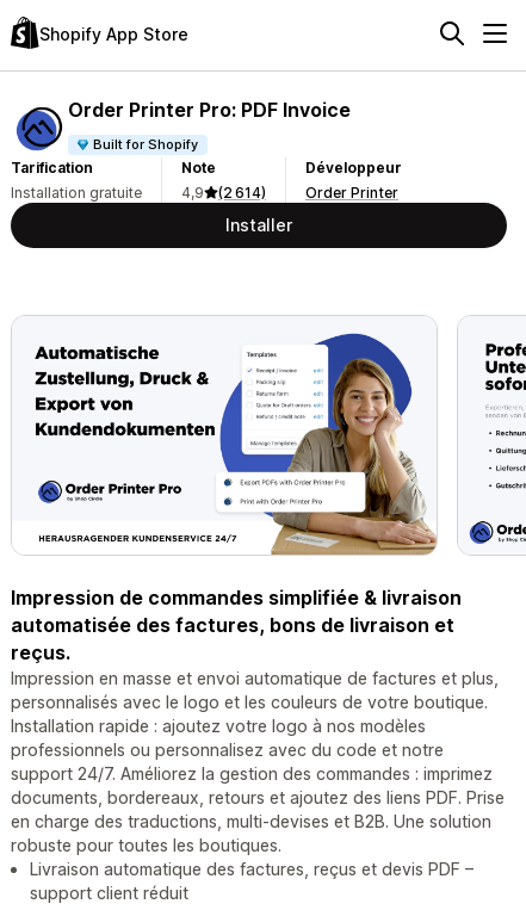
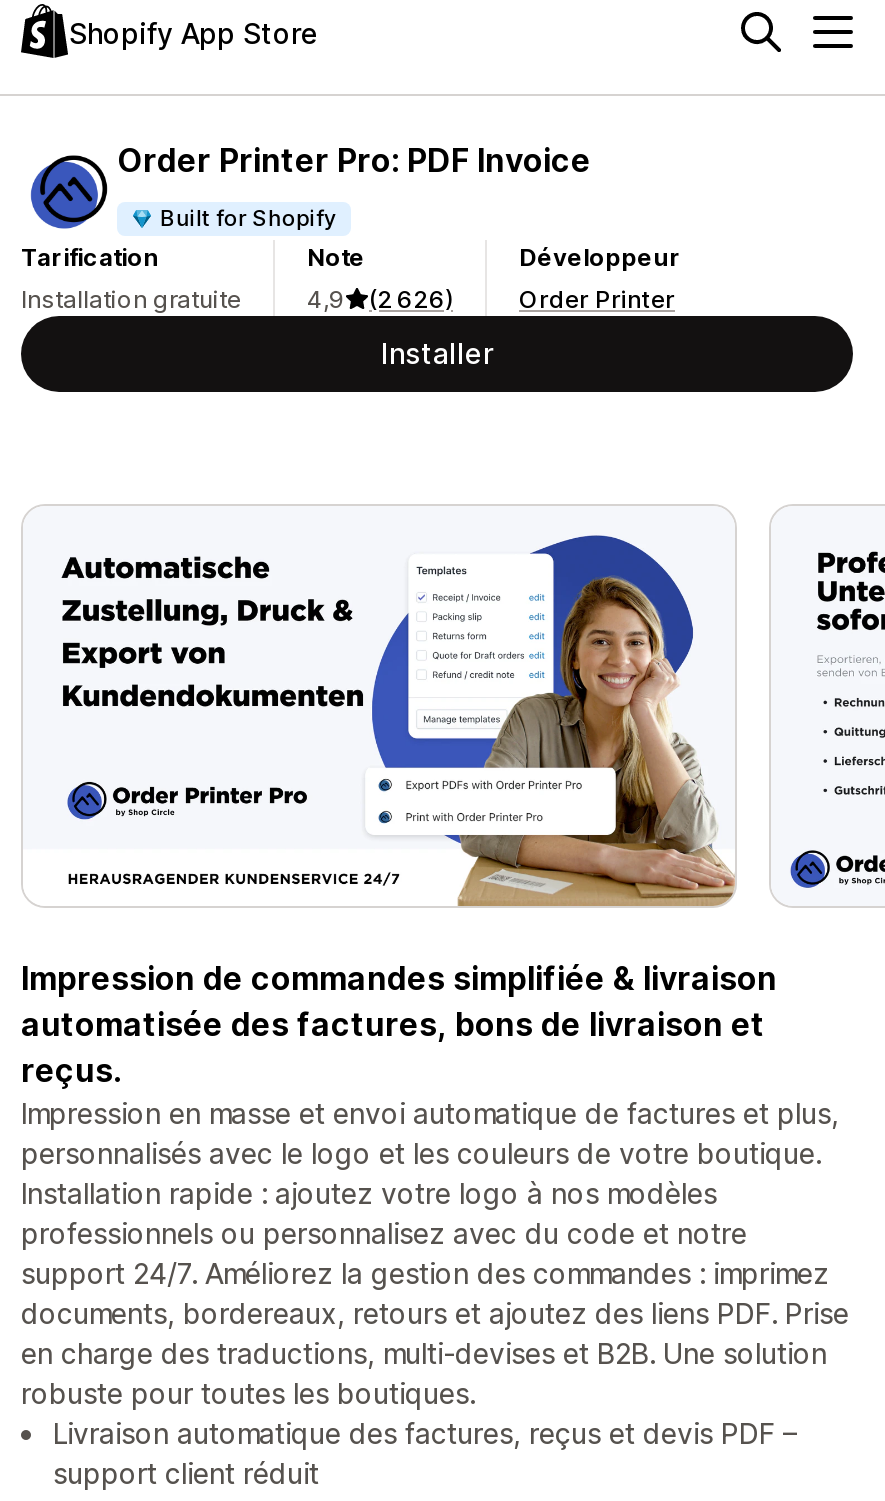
[181,184,266,202] 4,9 (2 614) -> [307,284,453,314] 4,9 (2 626)

